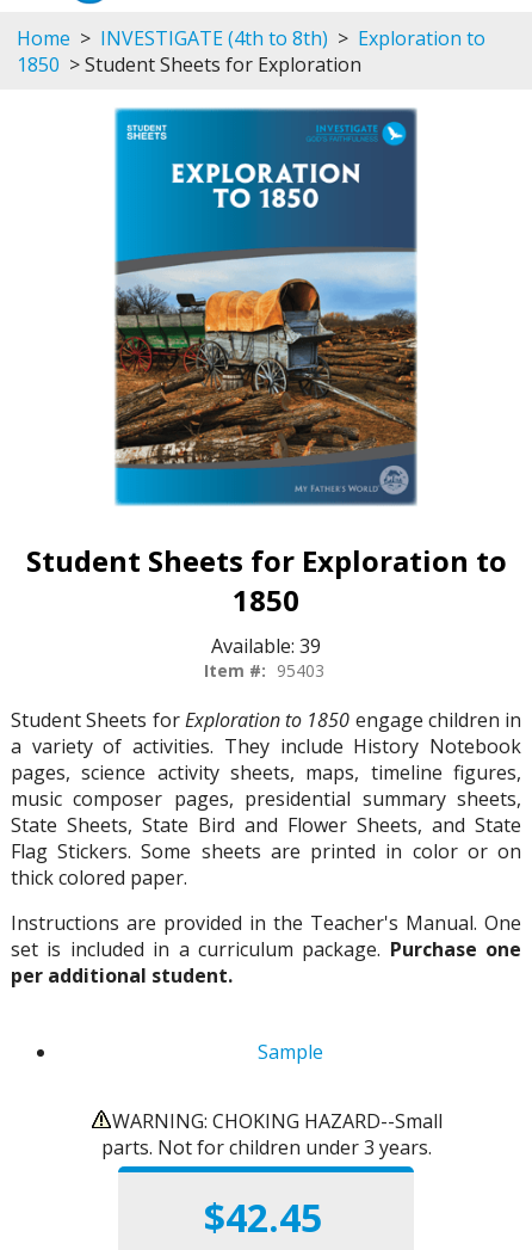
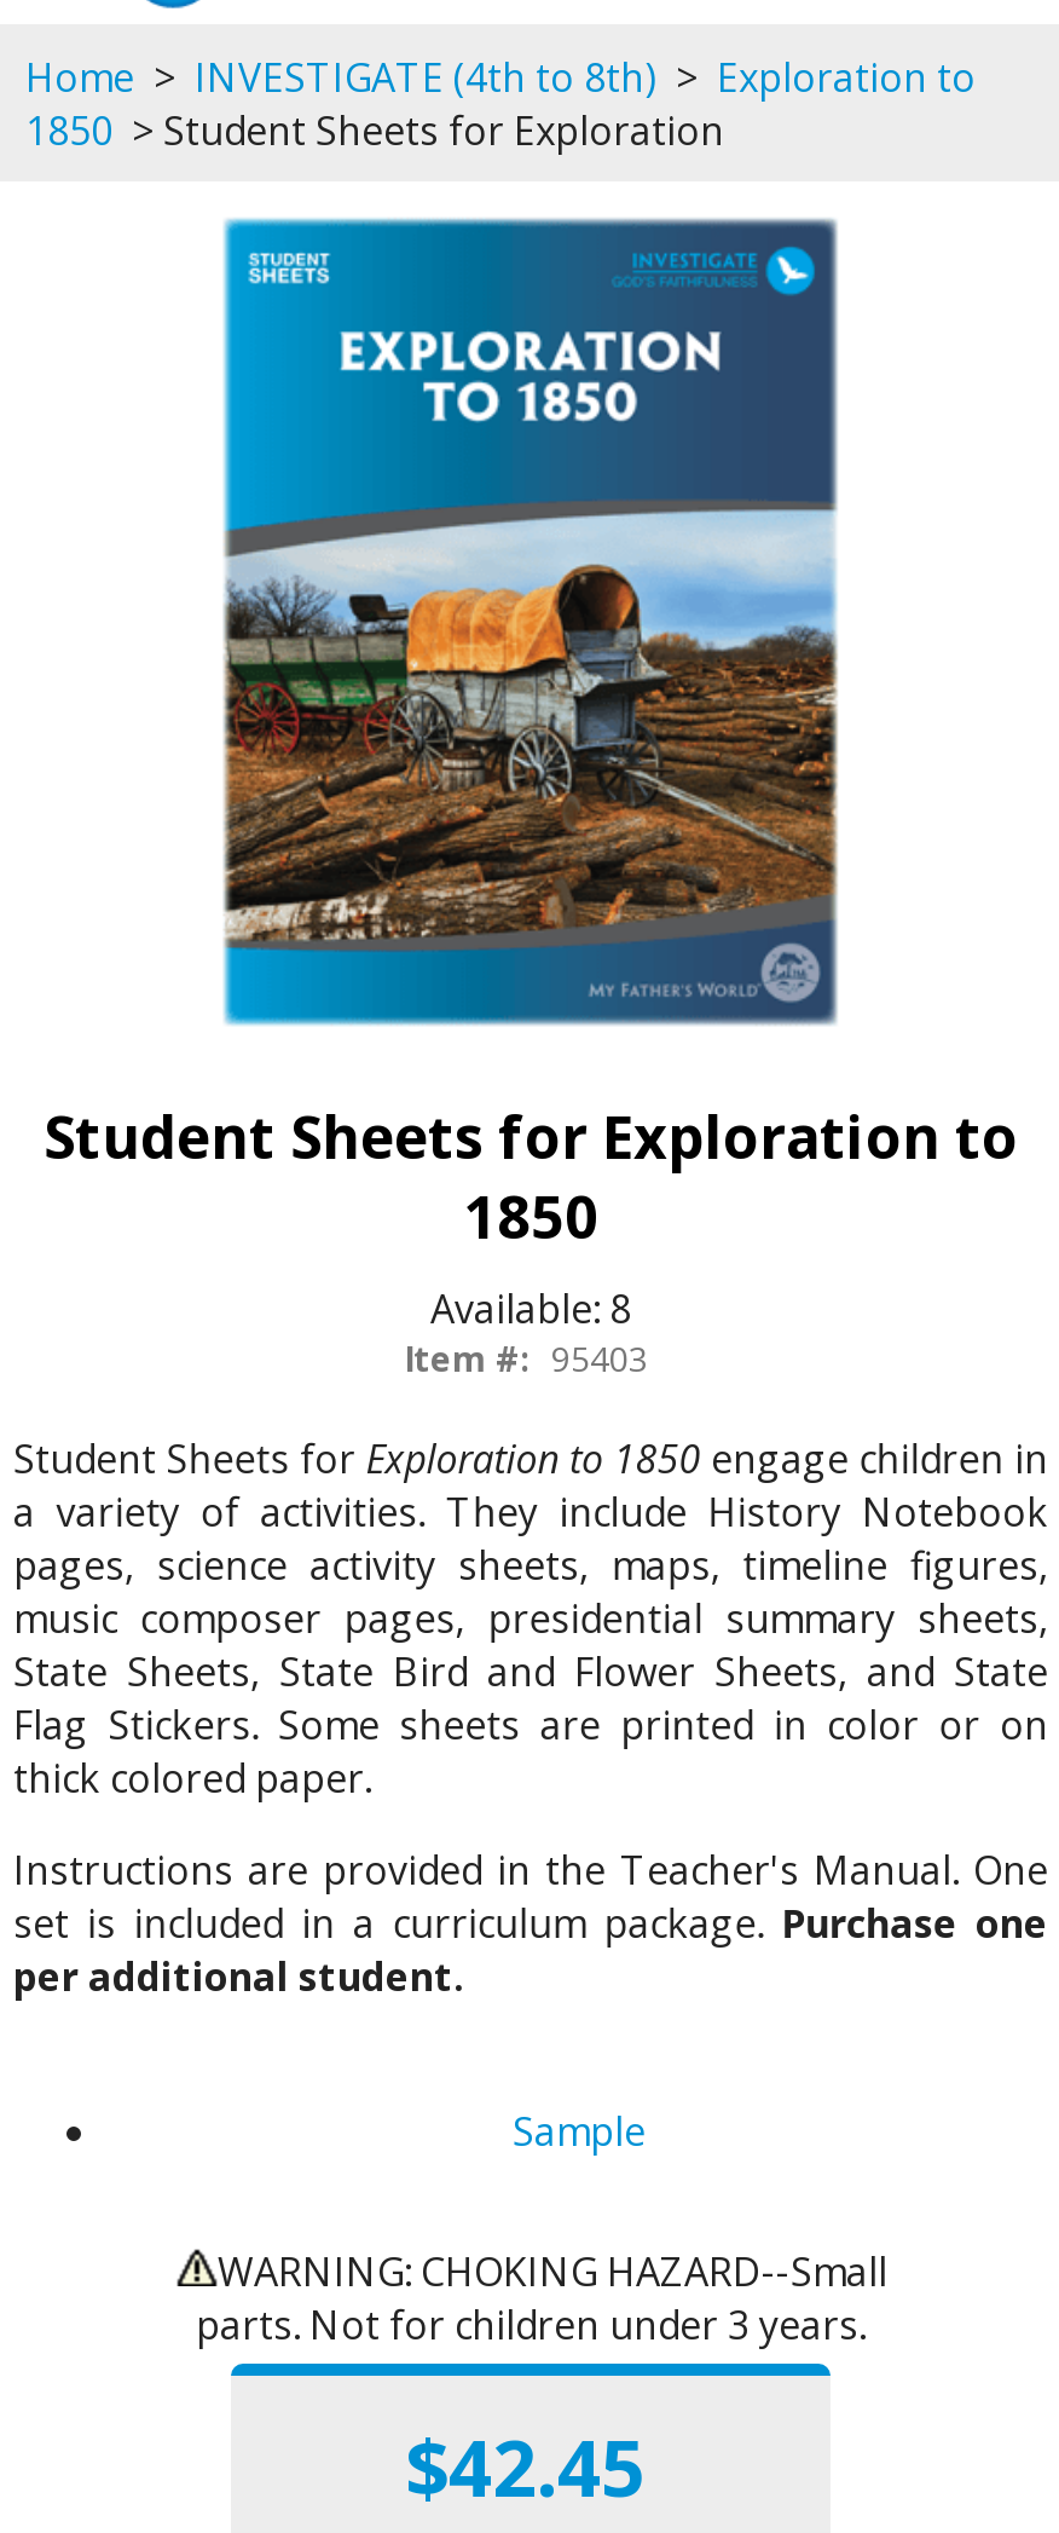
[211,633,321,659] Available: 39 -> [430,1282,631,1335] Available: 8

